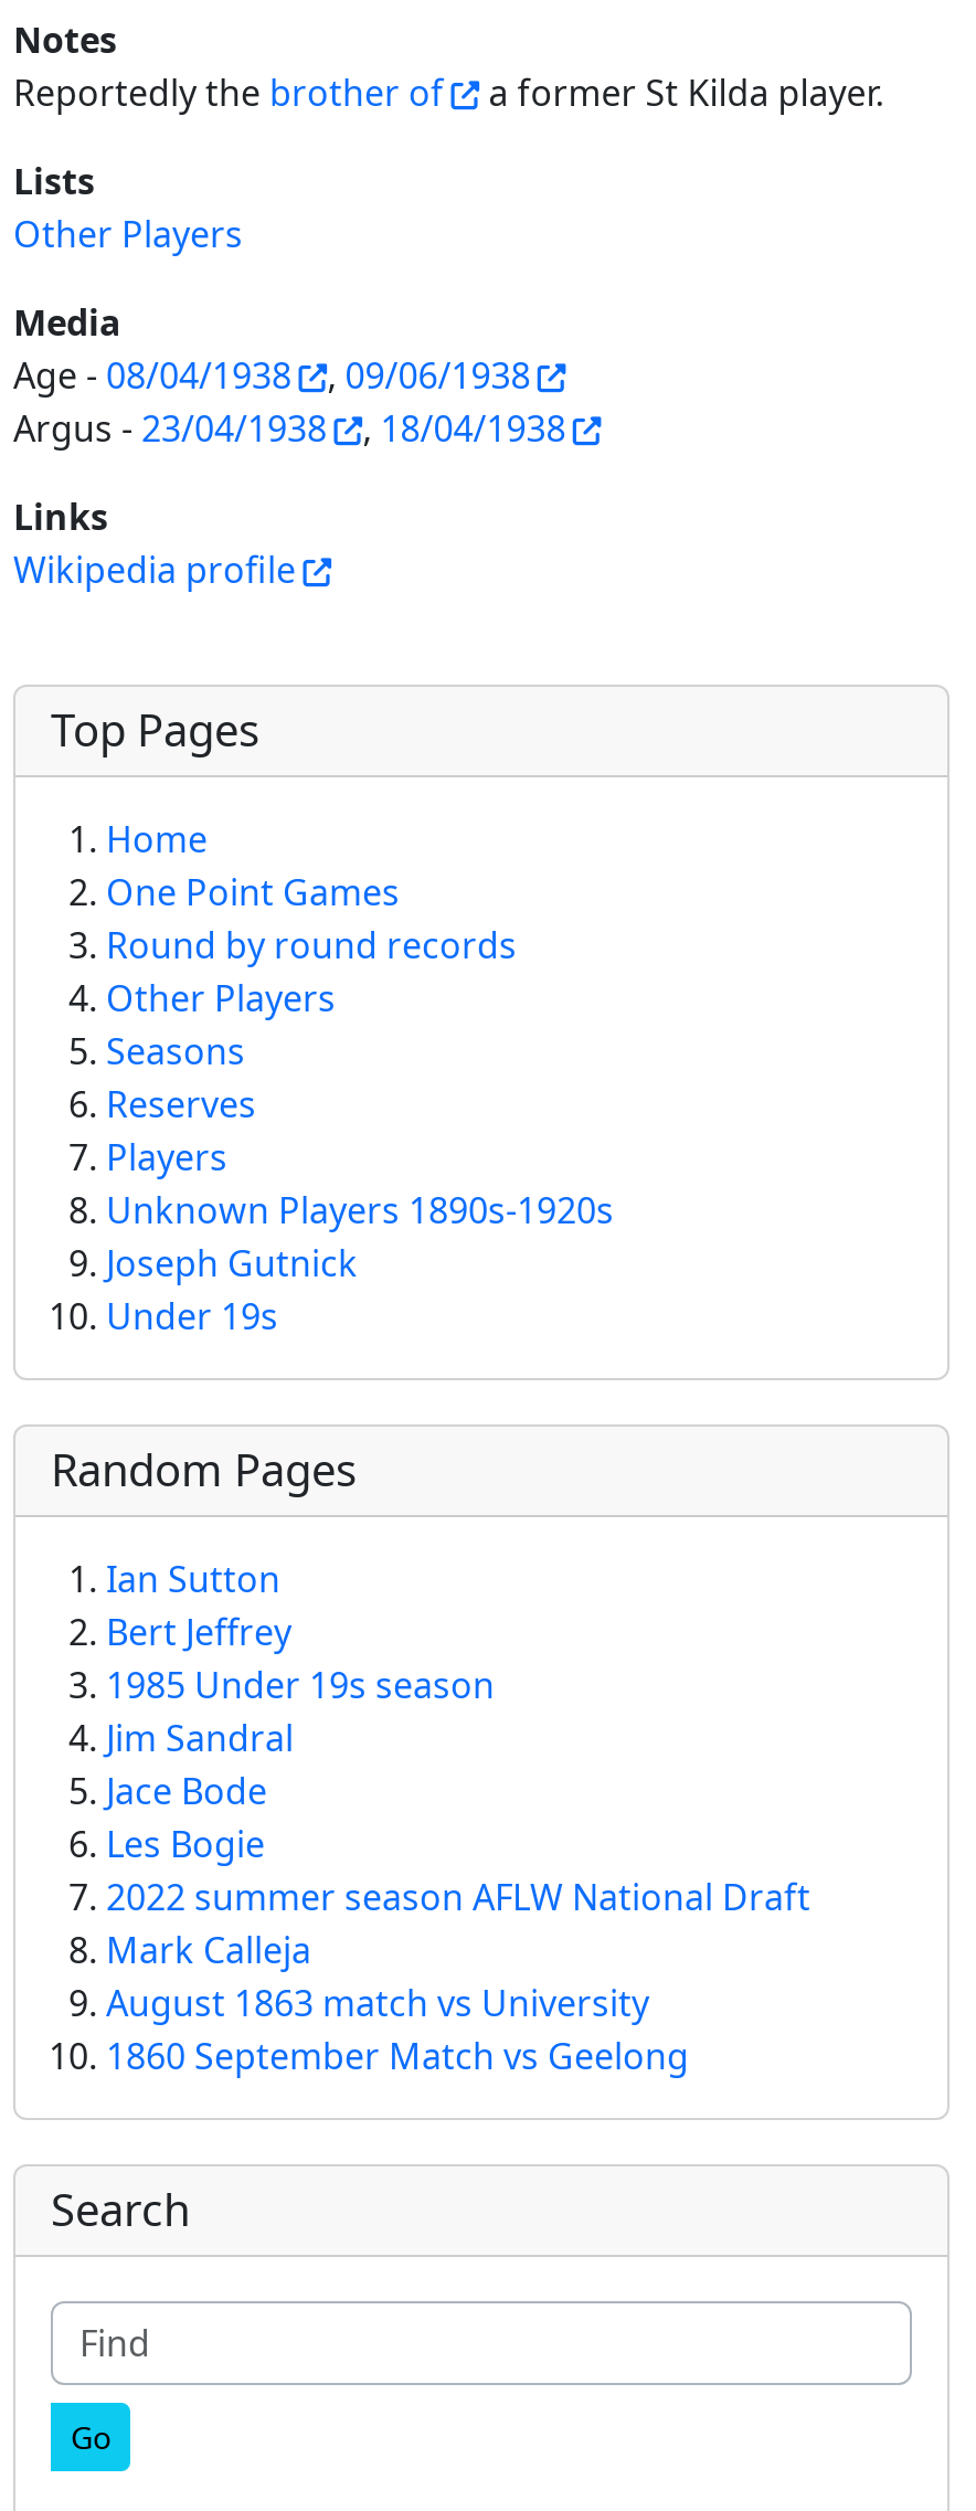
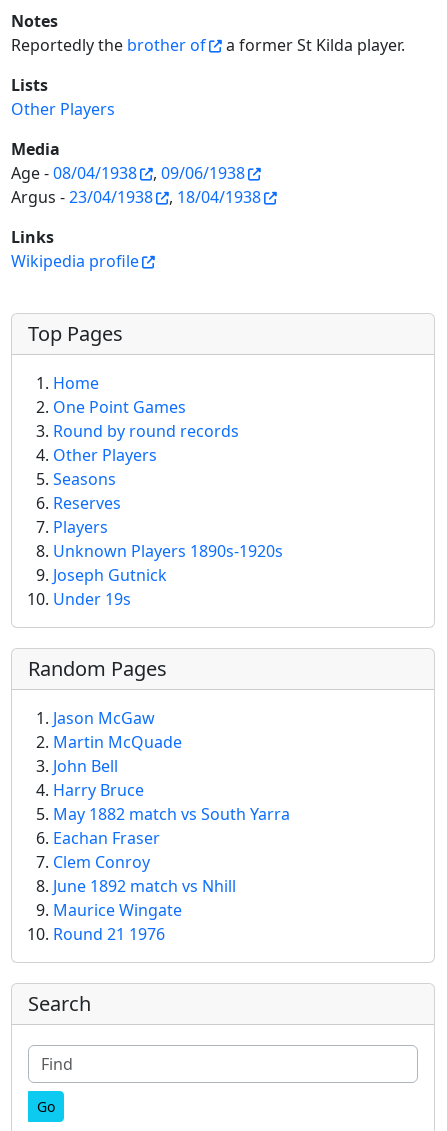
[106,1556,810,2081] Ian Sutton | Bert Jeffrey | 1985 Under 19s season | Jim Sandral | Jace Bode | Les Bogie | 2022 summer season AFLW National Draft | Mark Calleja | August 1863 match vs University | 1860 September Match vs Geelong -> [53,707,290,945] Jason McGaw | Martin McQuade | John Bell | Harry Bruce | May 1882 match vs South Yarra | Eachan Fraser | Clem Conroy | June 1892 match vs Nhill | Maurice Wingate | Round 21 1976

